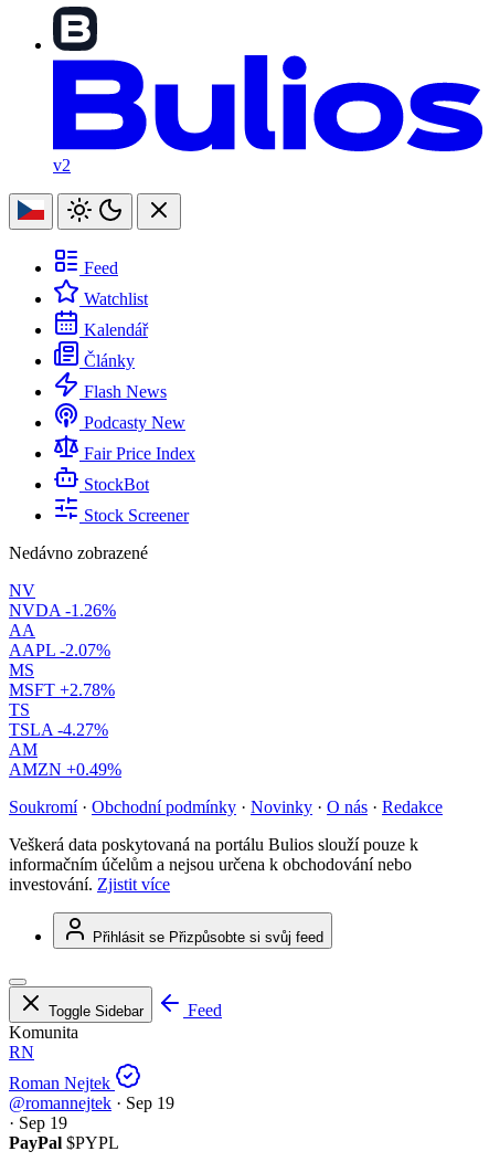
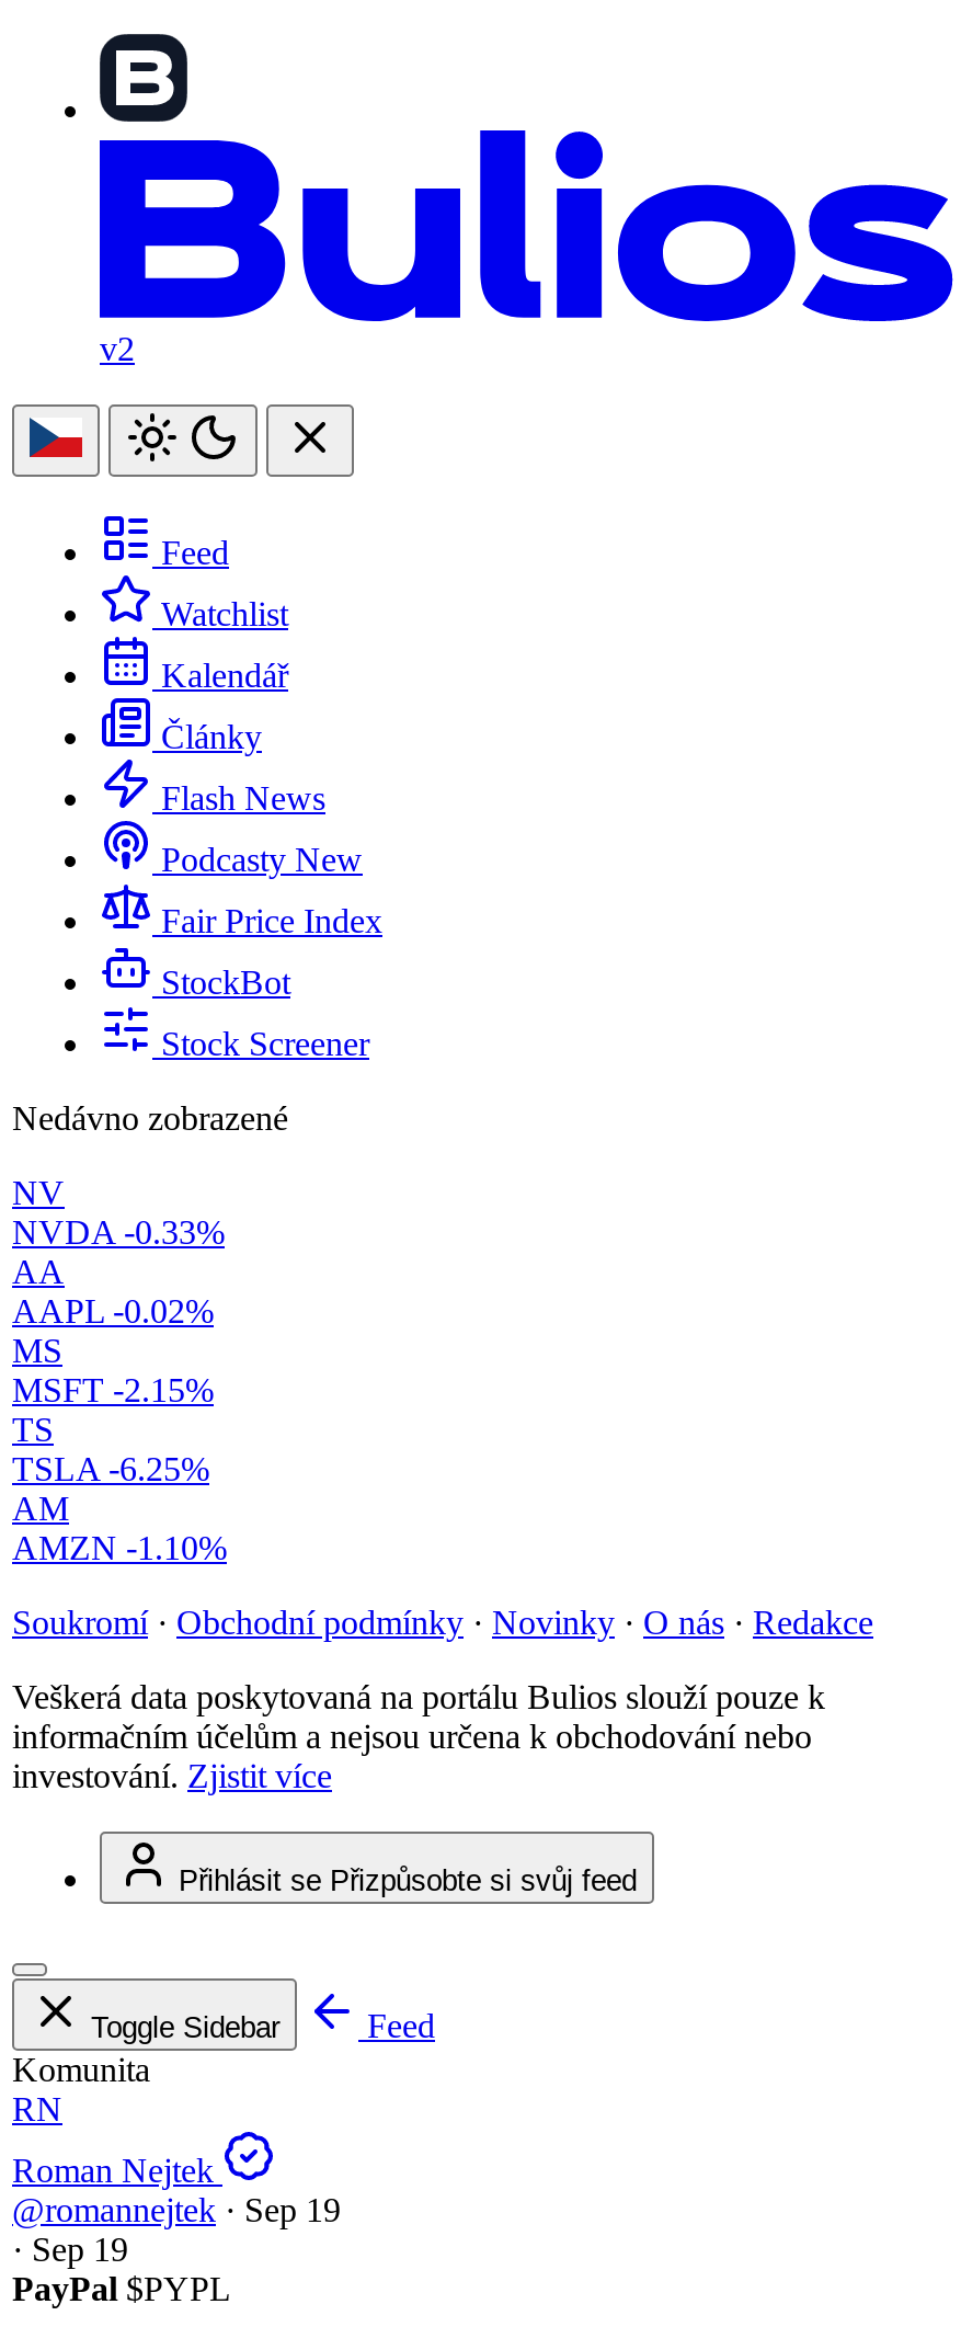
[9,601,116,620] NVDA -1.26% -> [12,1214,225,1251] NVDA -0.33%
[9,641,110,660] AAPL -2.07% -> [12,1293,214,1330] AAPL -0.02%
[9,681,115,699] MSFT +2.78% -> [12,1371,214,1409] MSFT -2.15%
[9,720,108,739] TSLA -4.27% -> [12,1450,209,1488] TSLA -6.25%
[9,760,121,779] AMZN +0.49% -> [12,1529,227,1567] AMZN -1.10%

